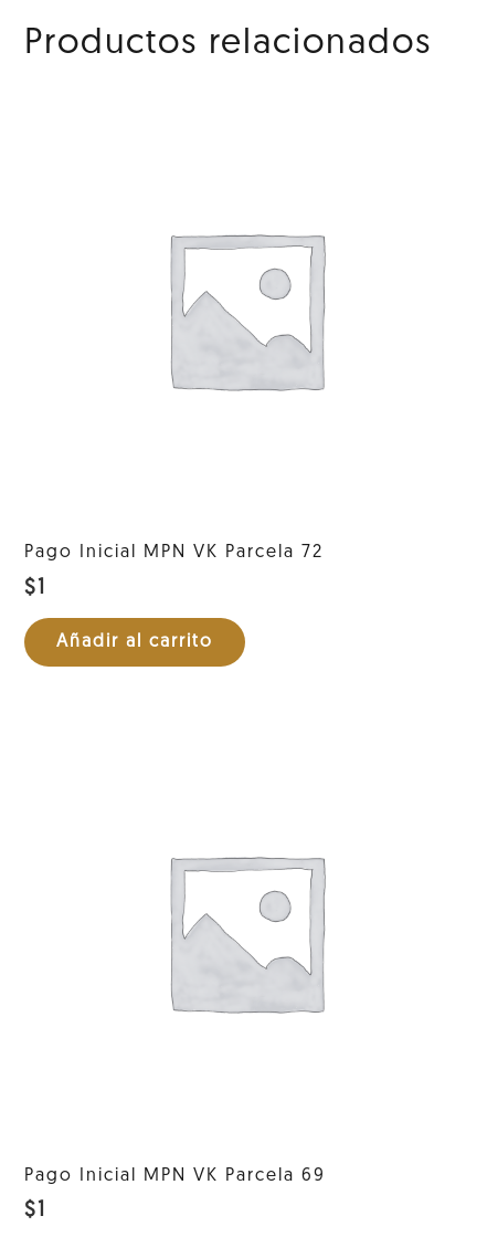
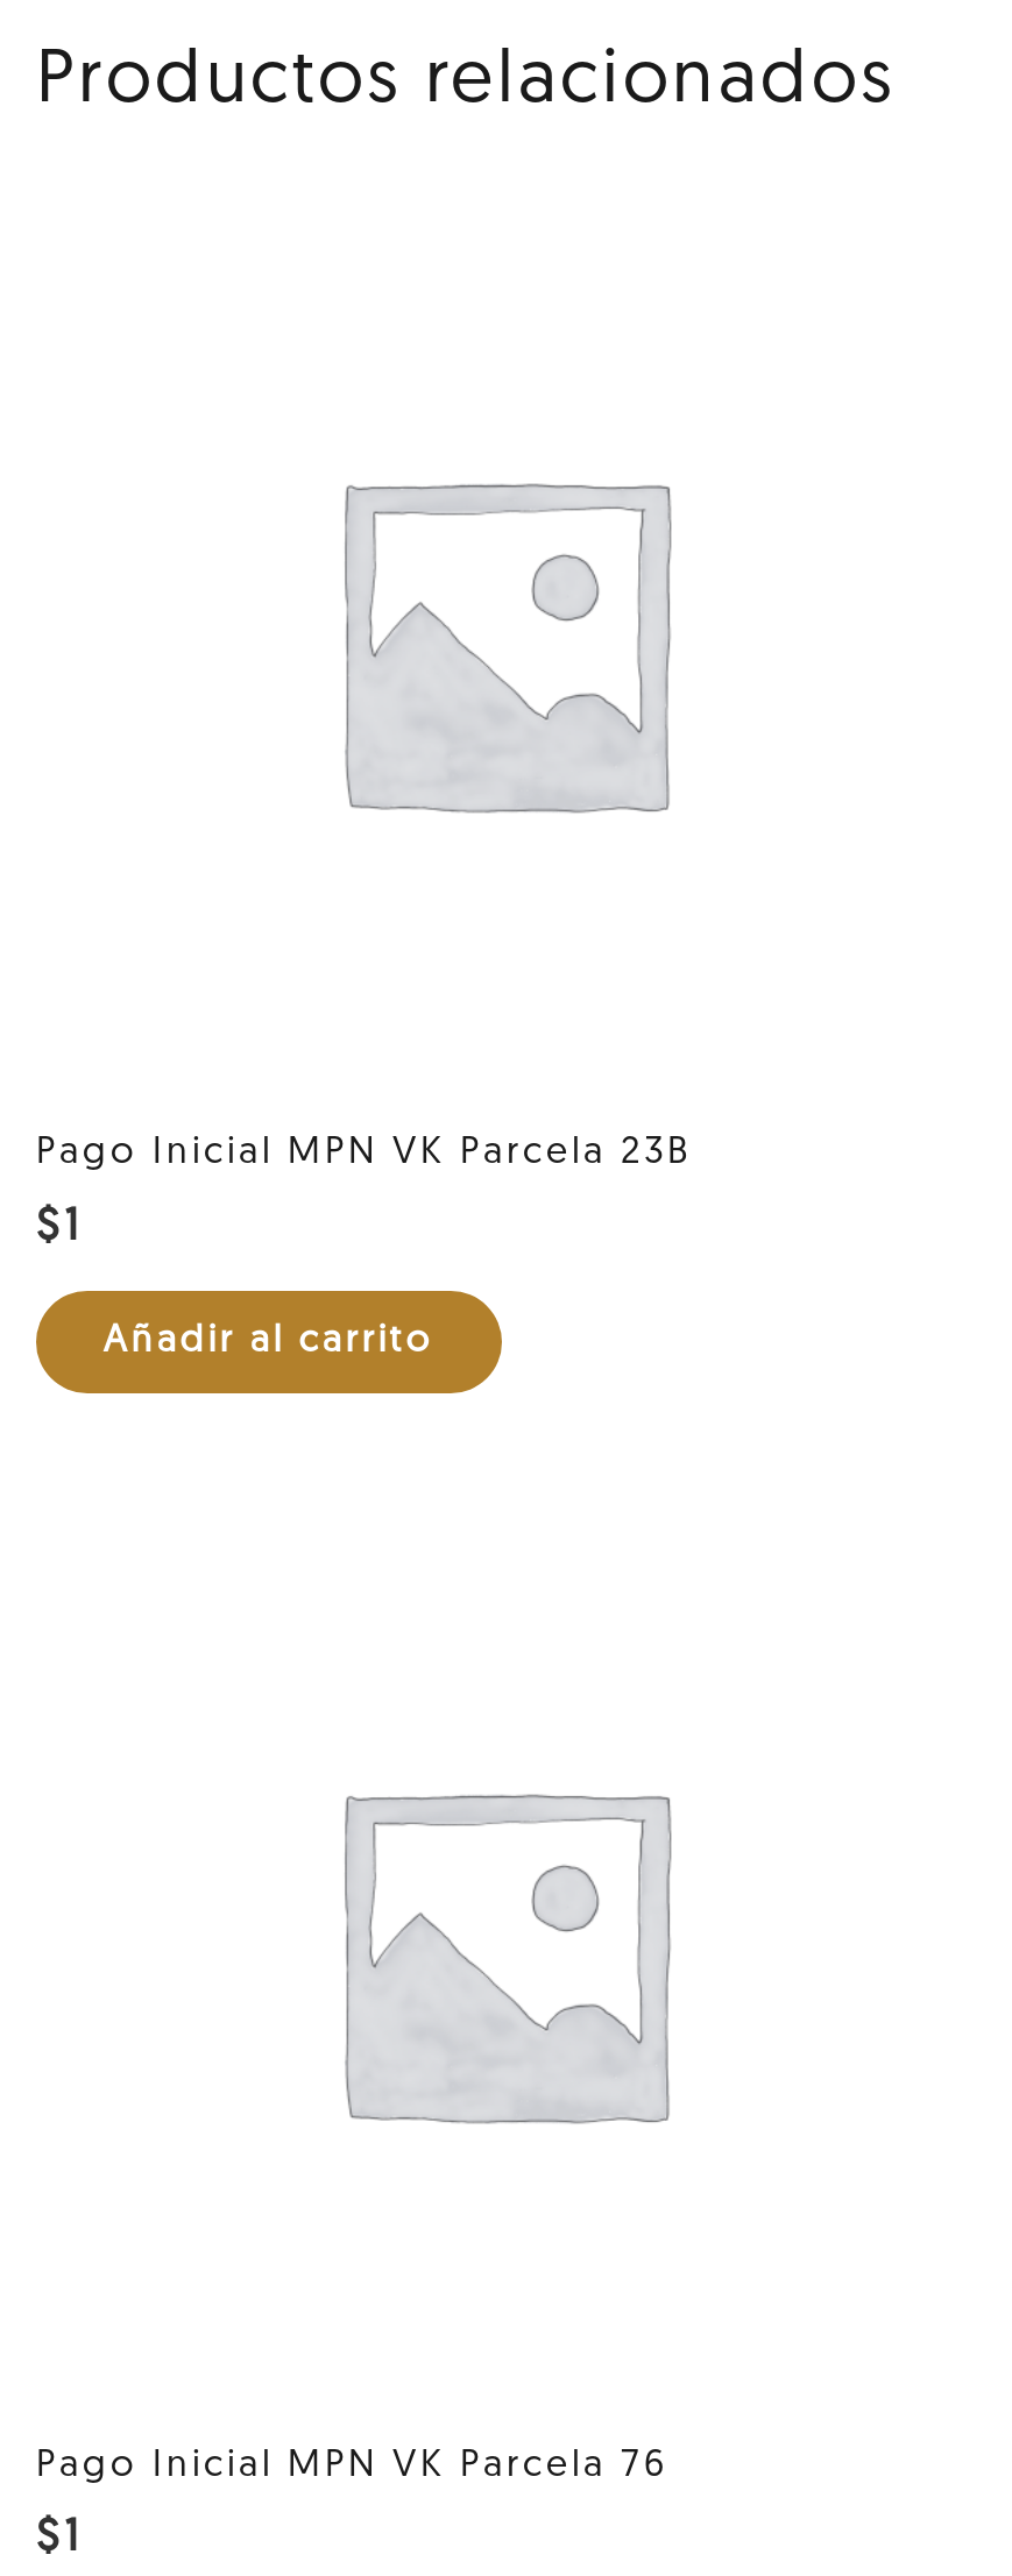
[24,544,324,562] Pago Inicial MPN VK Parcela 72 -> [36,1136,693,1173] Pago Inicial MPN VK Parcela 23B
[24,1167,326,1184] Pago Inicial MPN VK Parcela 69 -> [36,2447,670,2484] Pago Inicial MPN VK Parcela 76

